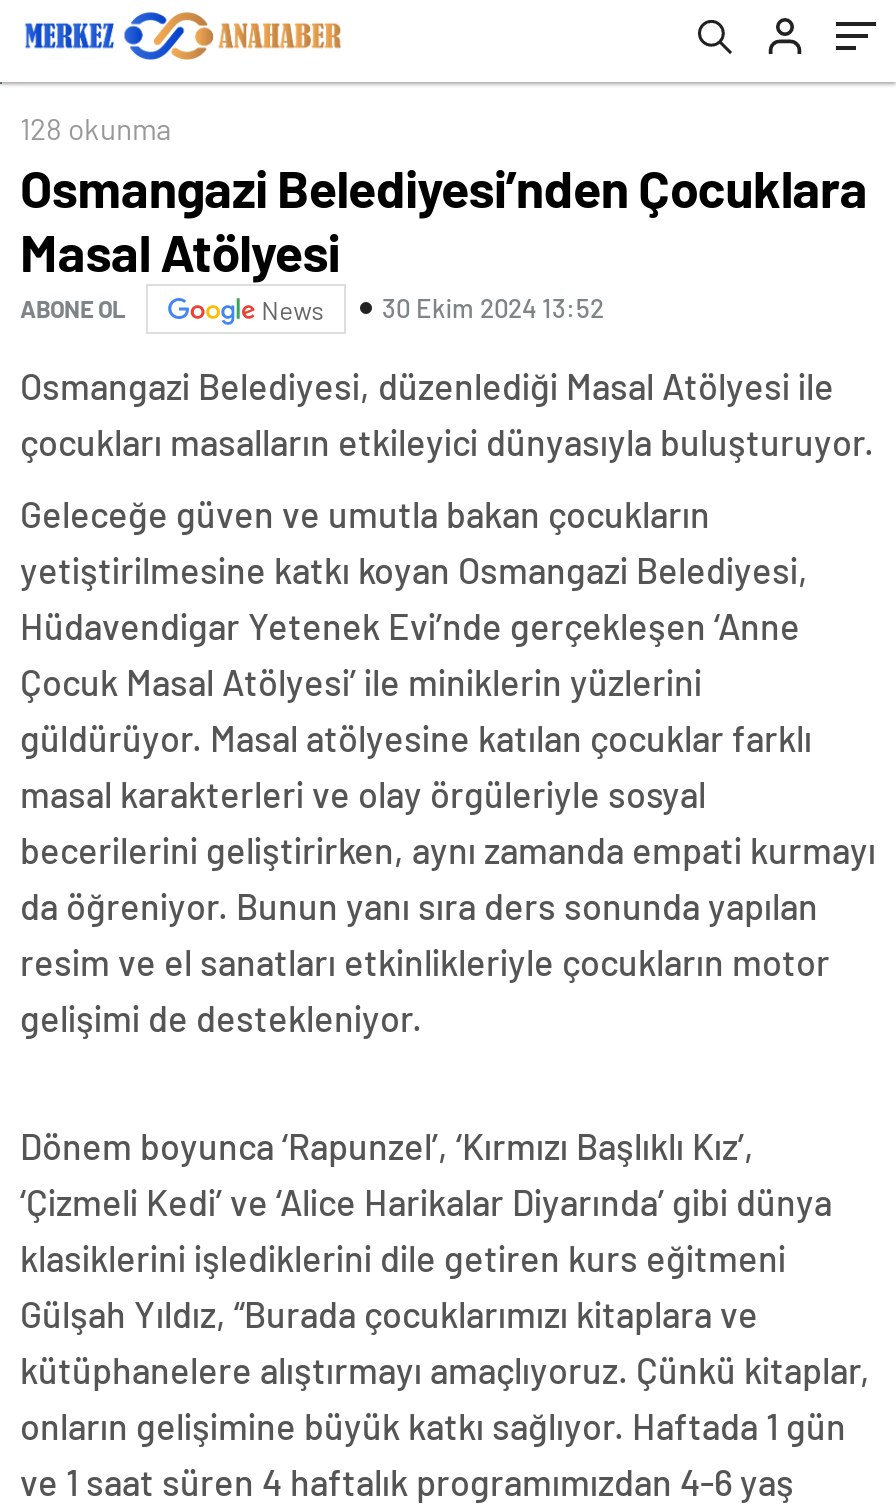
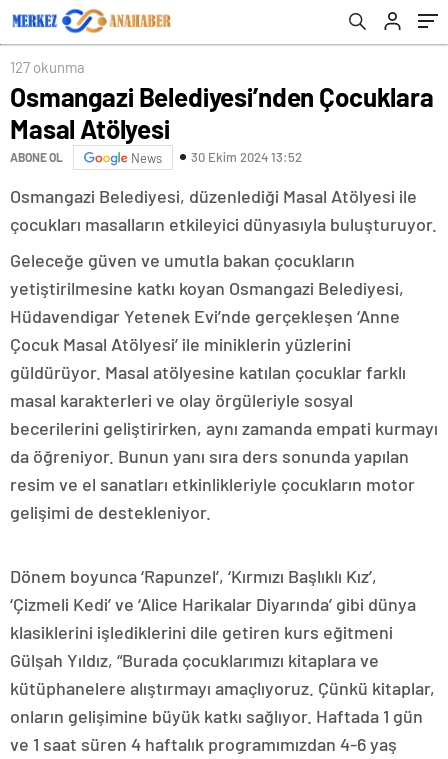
[20,110,172,146] 128 okunma -> [10,58,85,76] 127 okunma

